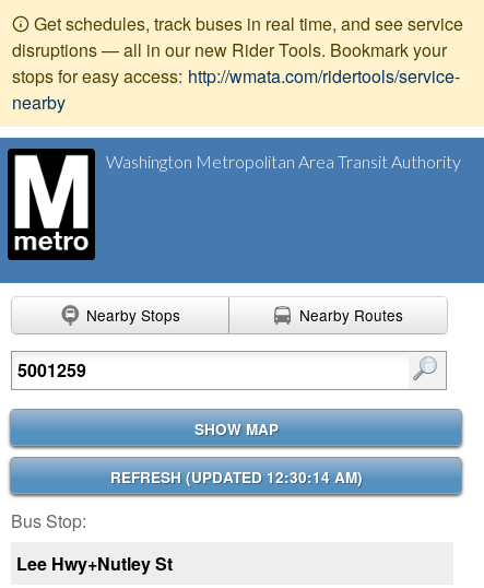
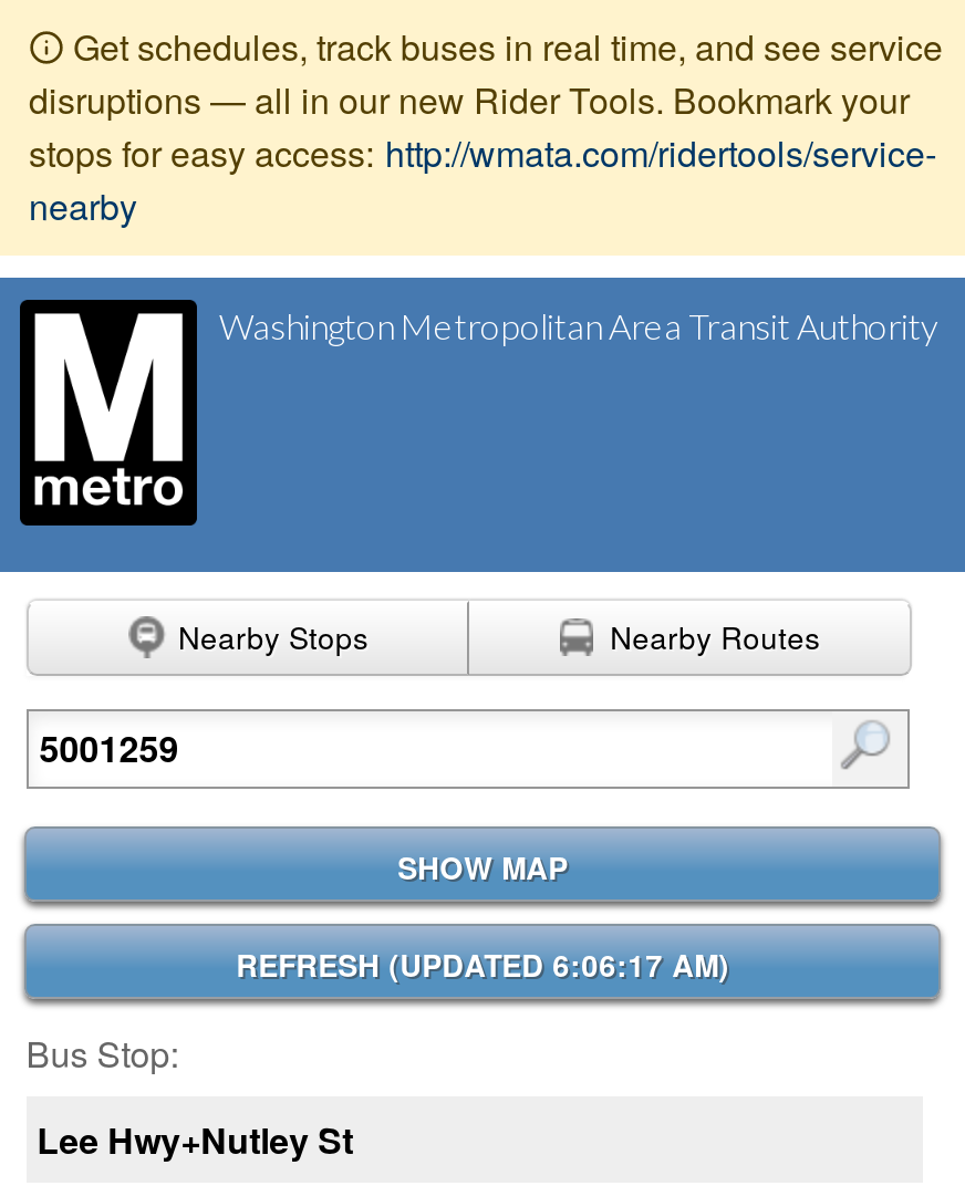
[110,467,362,487] REFRESH (UPDATED 12:30:14 AM) -> [236,943,730,986] REFRESH (UPDATED 6:06:17 AM)

